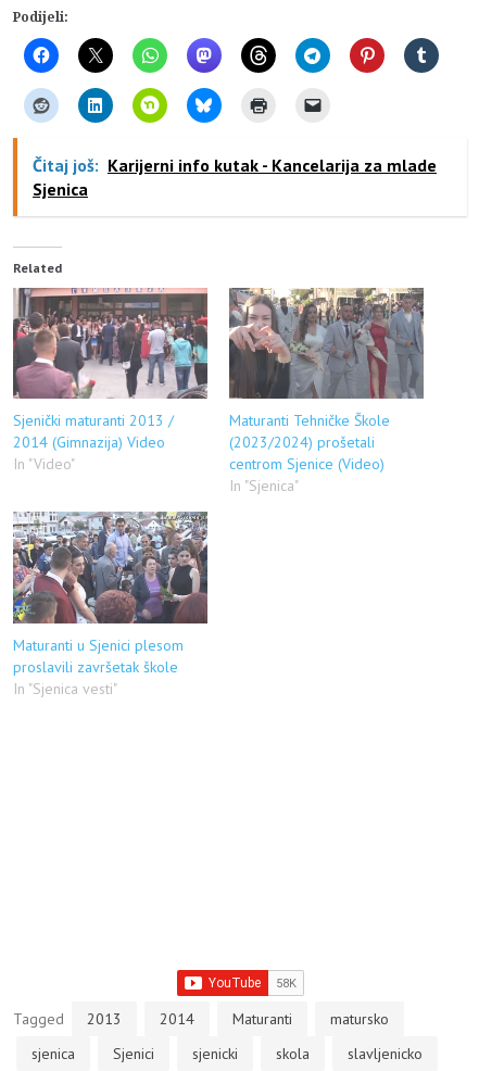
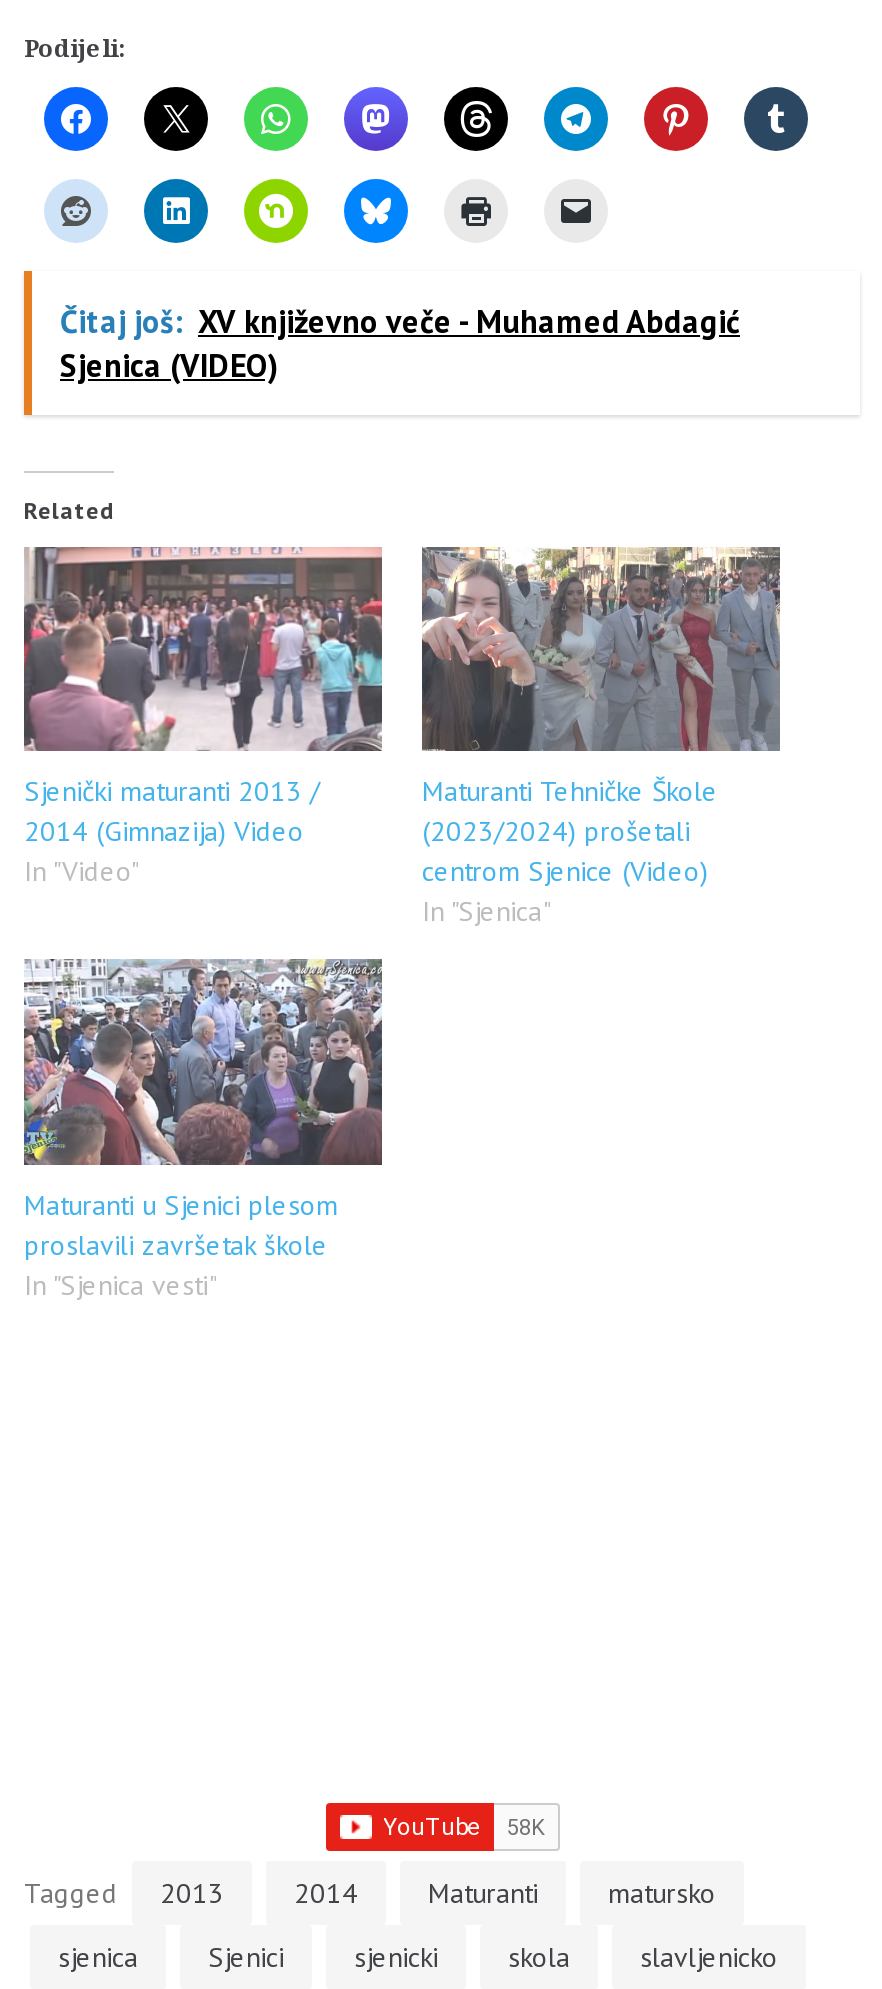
[33,154,437,200] Čitaj još: Karijerni info kutak - Kancelarija za mlade | Sjenica -> [60,301,740,385] Čitaj još: XV književno veče - Muhamed Abdagić | Sjenica (VIDEO)

